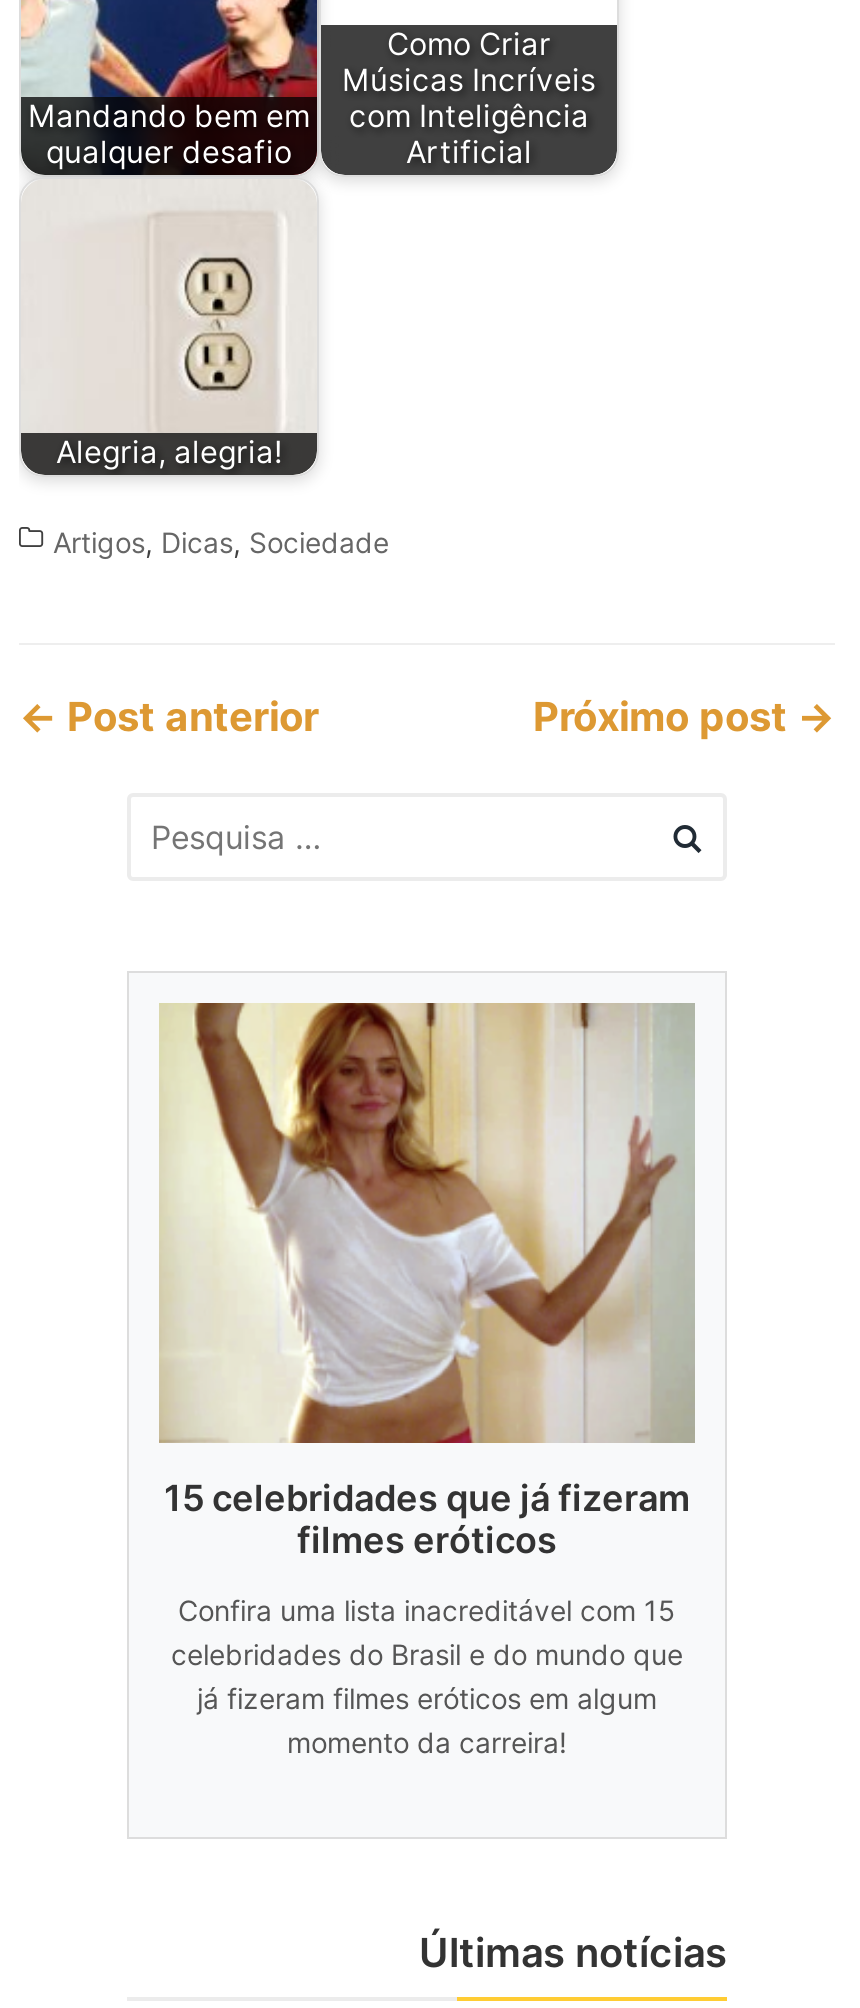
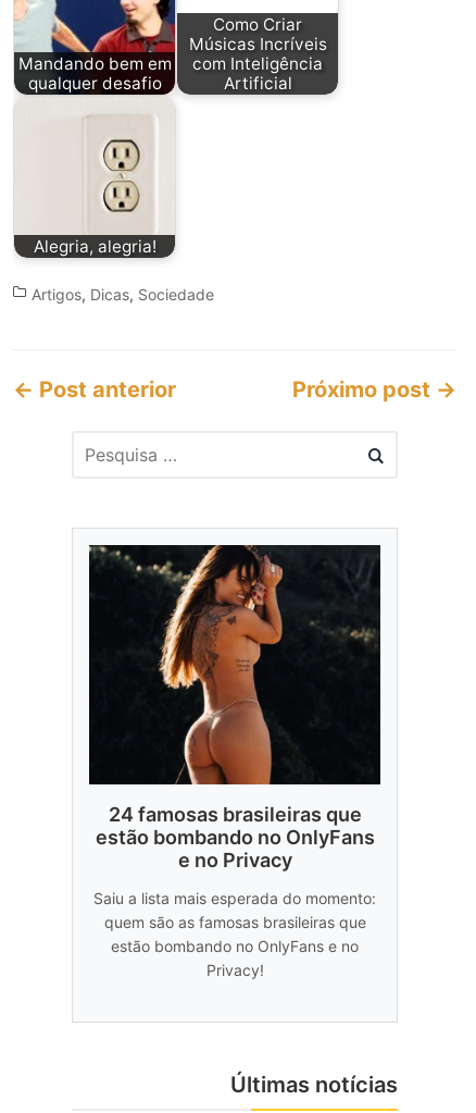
[159,1000,695,1561] [image] | 15 celebridades que já fizeram | filmes eróticos -> [88,544,381,872] [image] | 24 famosas brasileiras que | estão bombando no OnlyFans | e no Privacy
[171,1593,683,1759] Confira uma lista inacreditável com 15 | celebridades do Brasil e do mundo que | já fizeram filmes eróticos em algum | momento da carreira! -> [93,889,376,980] Saiu a lista mais esperada do momento: | quem são as famosas brasileiras que | estão bombando no OnlyFans e no | Privacy!

